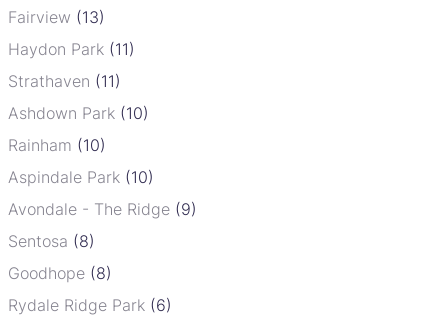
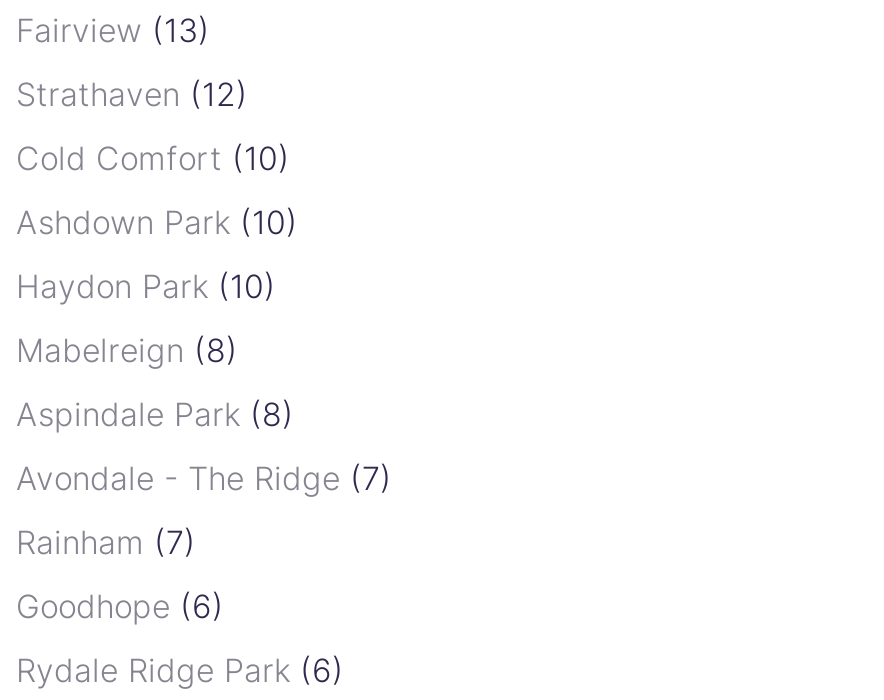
[8,39,135,59] Haydon Park (11) -> [16,74,248,114] Strathaven (12)
[8,71,121,91] Strathaven (11) -> [16,138,290,178] Cold Comfort (10)
[8,135,197,283] Rainham (10) | Aspindale Park (10) | Avondale - The Ridge (9) | Sentosa (8) | Goodhope (8) -> [16,266,392,626] Haydon Park (10) | Mabelreign (8) | Aspindale Park (8) | Avondale - The Ridge (7) | Rainham (7) | Goodhope (6)

